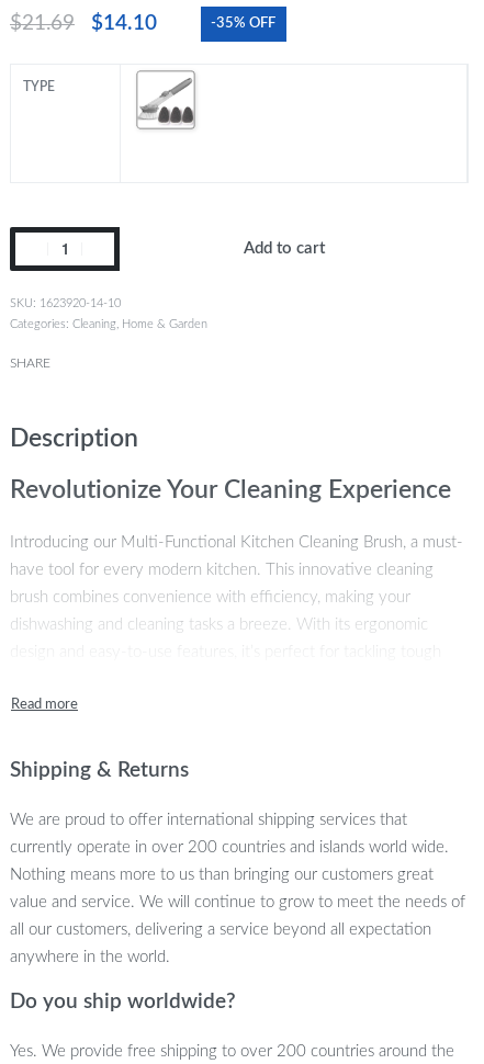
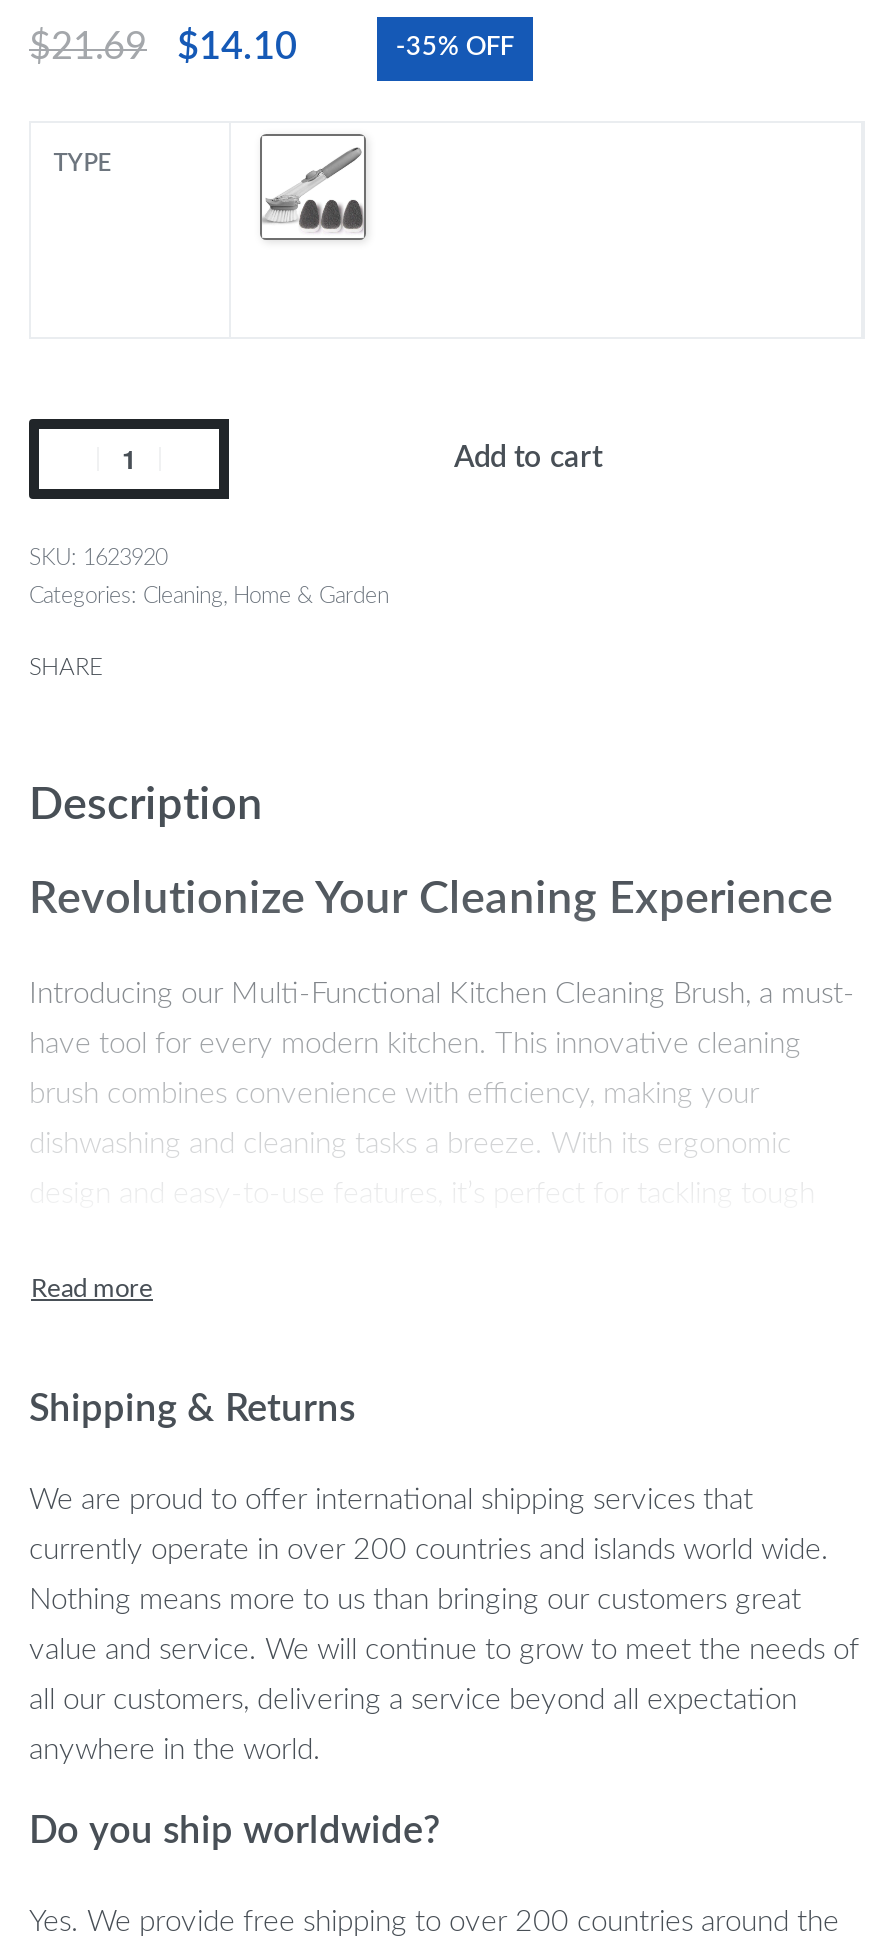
[40,297,121,309] 1623920-14-10 -> [83,547,167,569] 1623920

